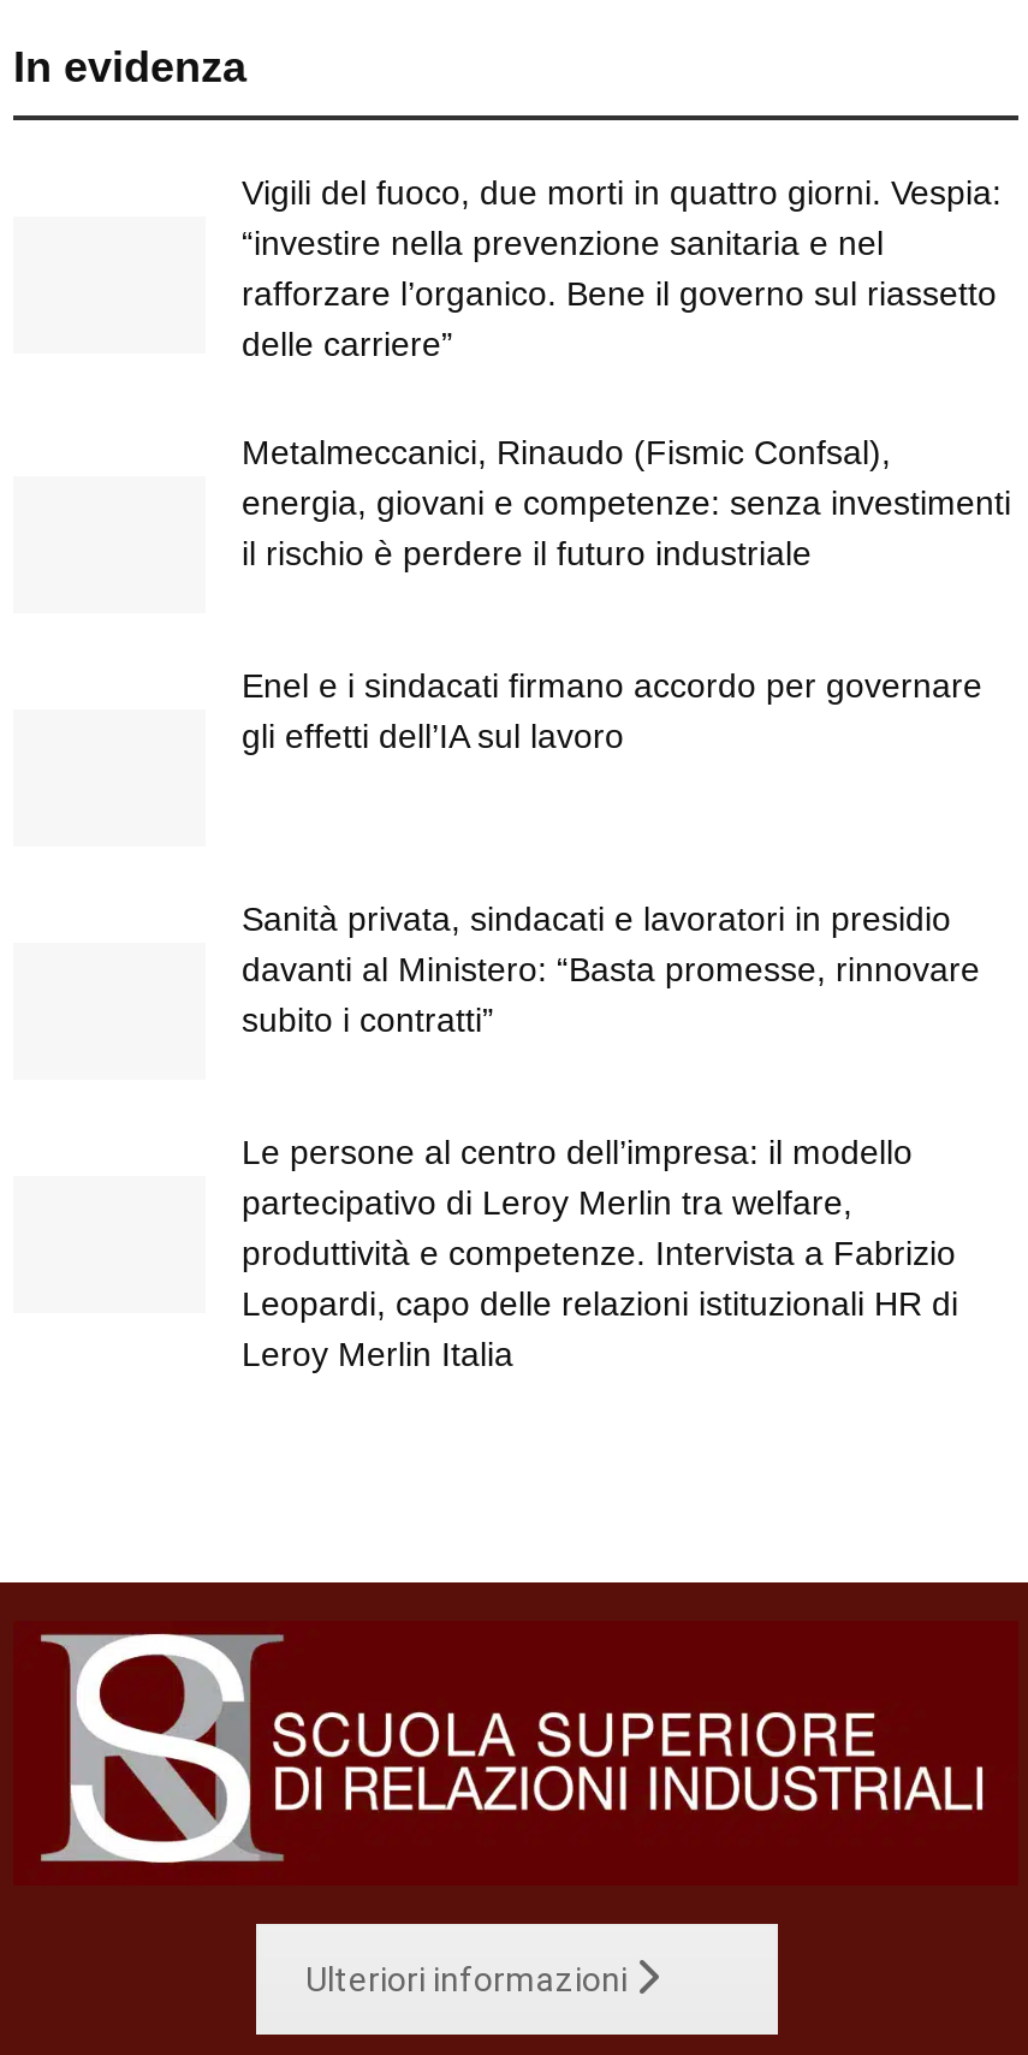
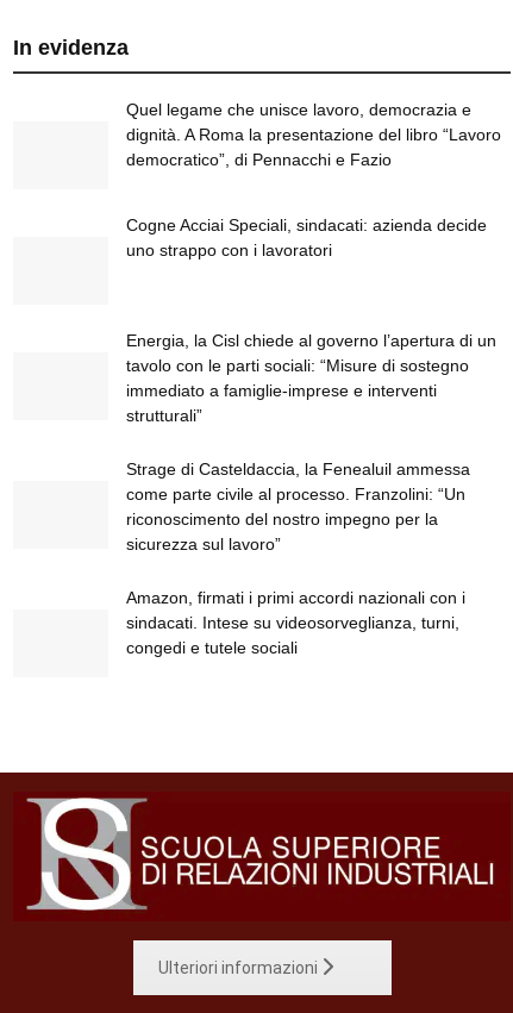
[242,172,1002,362] Vigili del fuoco, due morti in quattro giorni. Vespia: | “investire nella prevenzione sanitaria e nel | rafforzare l’organico. Bene il governo sul riassetto | delle carriere” -> [126,100,501,169] Quel legame che unisce lavoro, democrazia e | dignità. A Roma la presentazione del libro “Lavoro | democratico”, di Pennacchi e Fazio
[242,432,1011,572] Metalmeccanici, Rinaudo (Fismic Confsal), | energia, giovani e competenze: senza investimenti | il rischio è perdere il futuro industriale -> [126,215,487,259] Cogne Acciai Speciali, sindacati: azienda decide | uno strappo con i lavoratori
[242,666,982,755] Enel e i sindacati firmano accordo per governare | gli effetti dell’IA sul lavoro -> [126,331,496,425] Energia, la Cisl chiede al governo l’apertura di un | tavolo con le parti sociali: “Misure di sostegno | immediato a famiglie-imprese e interventi | strutturali”
[242,900,980,1039] Sanità privata, sindacati e lavoratori in presidio | davanti al Ministero: “Basta promesse, rinnovare | subito i contratti” -> [126,460,470,554] Strage di Casteldaccia, la Fenealuil ammessa | come parte civile al processo. Franzolini: “Un | riconoscimento del nostro impegno per la | sicurezza sul lavoro”
[242,1133,958,1374] Le persone al centro dell’impresa: il modello | partecipativo di Leroy Merlin tra welfare, | produttività e competenze. Intervista a Fabrizio | Leopardi, capo delle relazioni istituzionali HR di | Leroy Merlin Italia -> [126,588,465,657] Amazon, firmati i primi accordi nazionali con i | sindacati. Intese su videosorveglianza, turni, | congedi e tutele sociali

